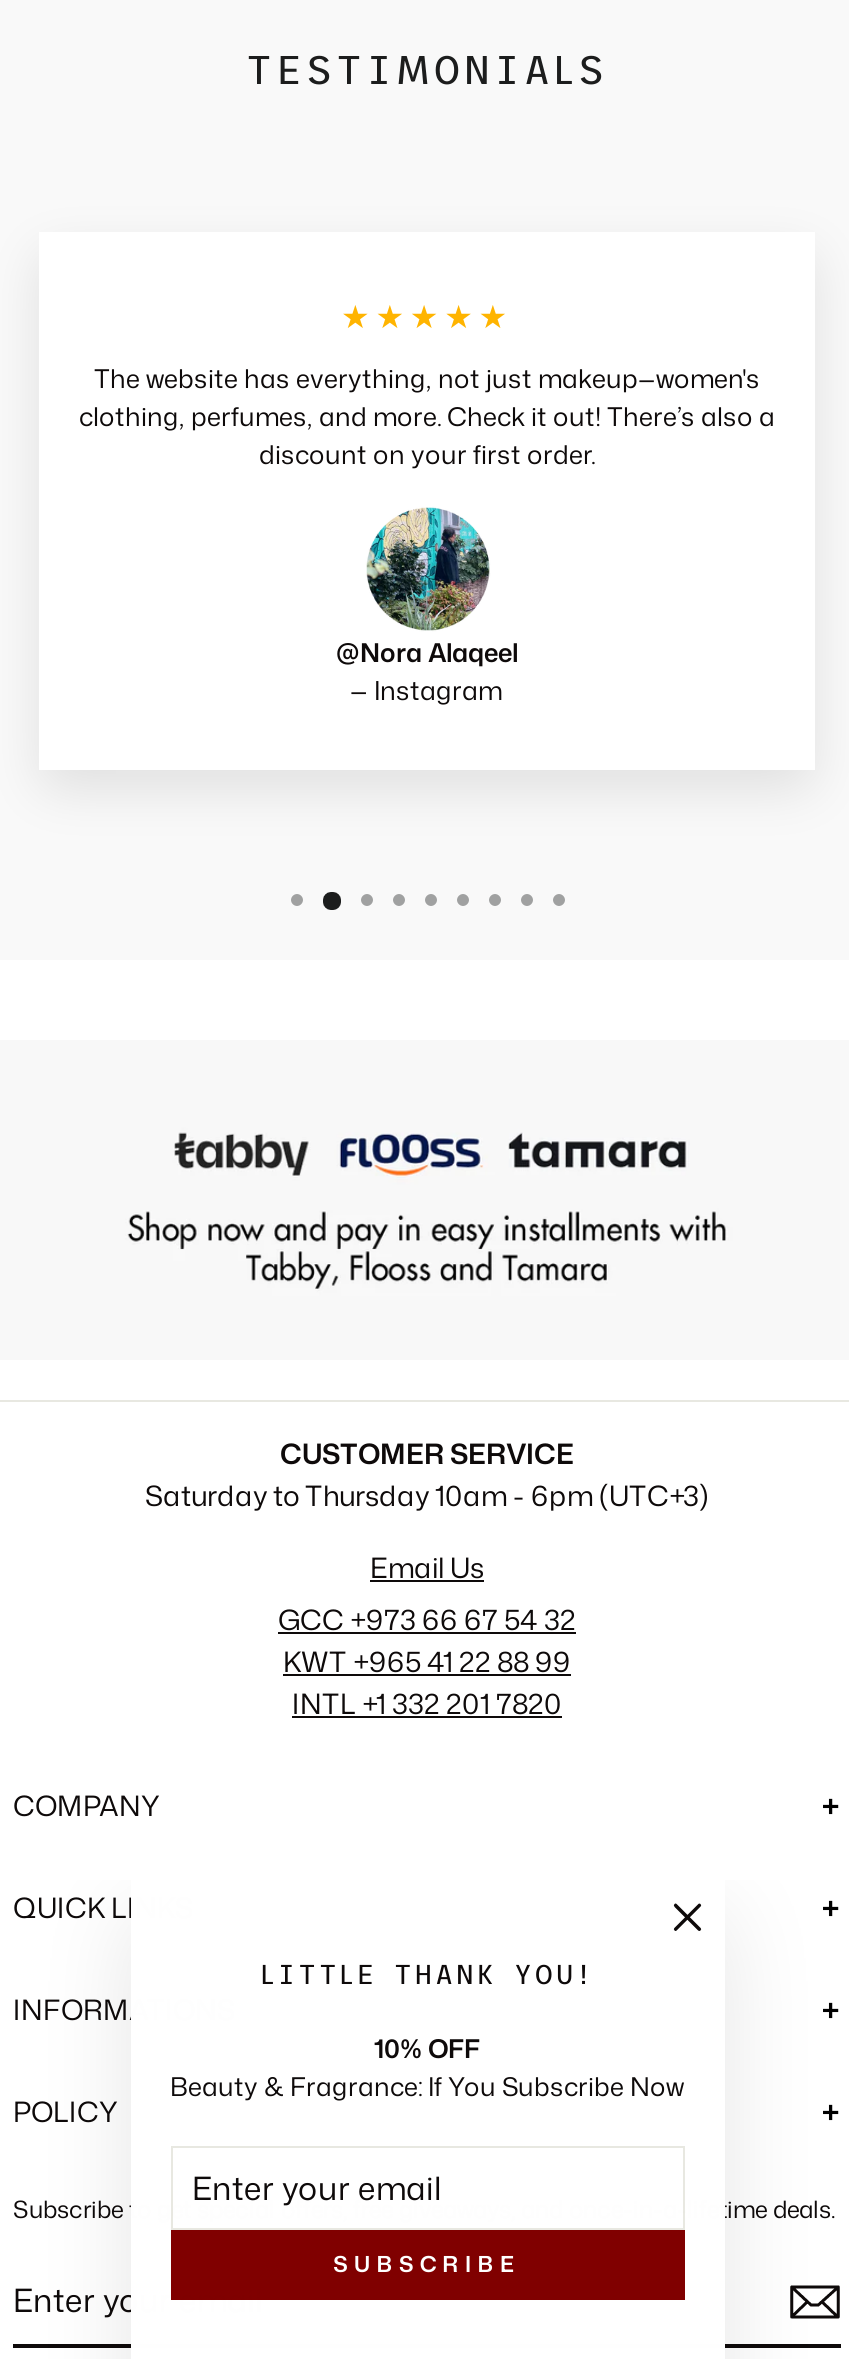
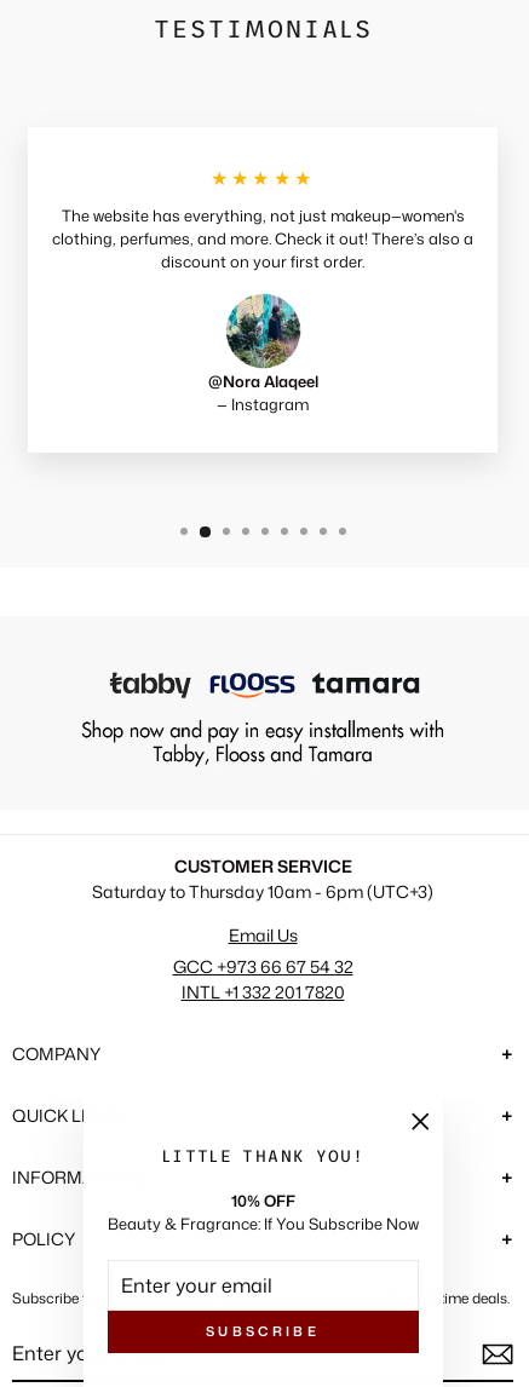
[283,1643,571,1681] KWT +965 41 22 88 99 -> none

